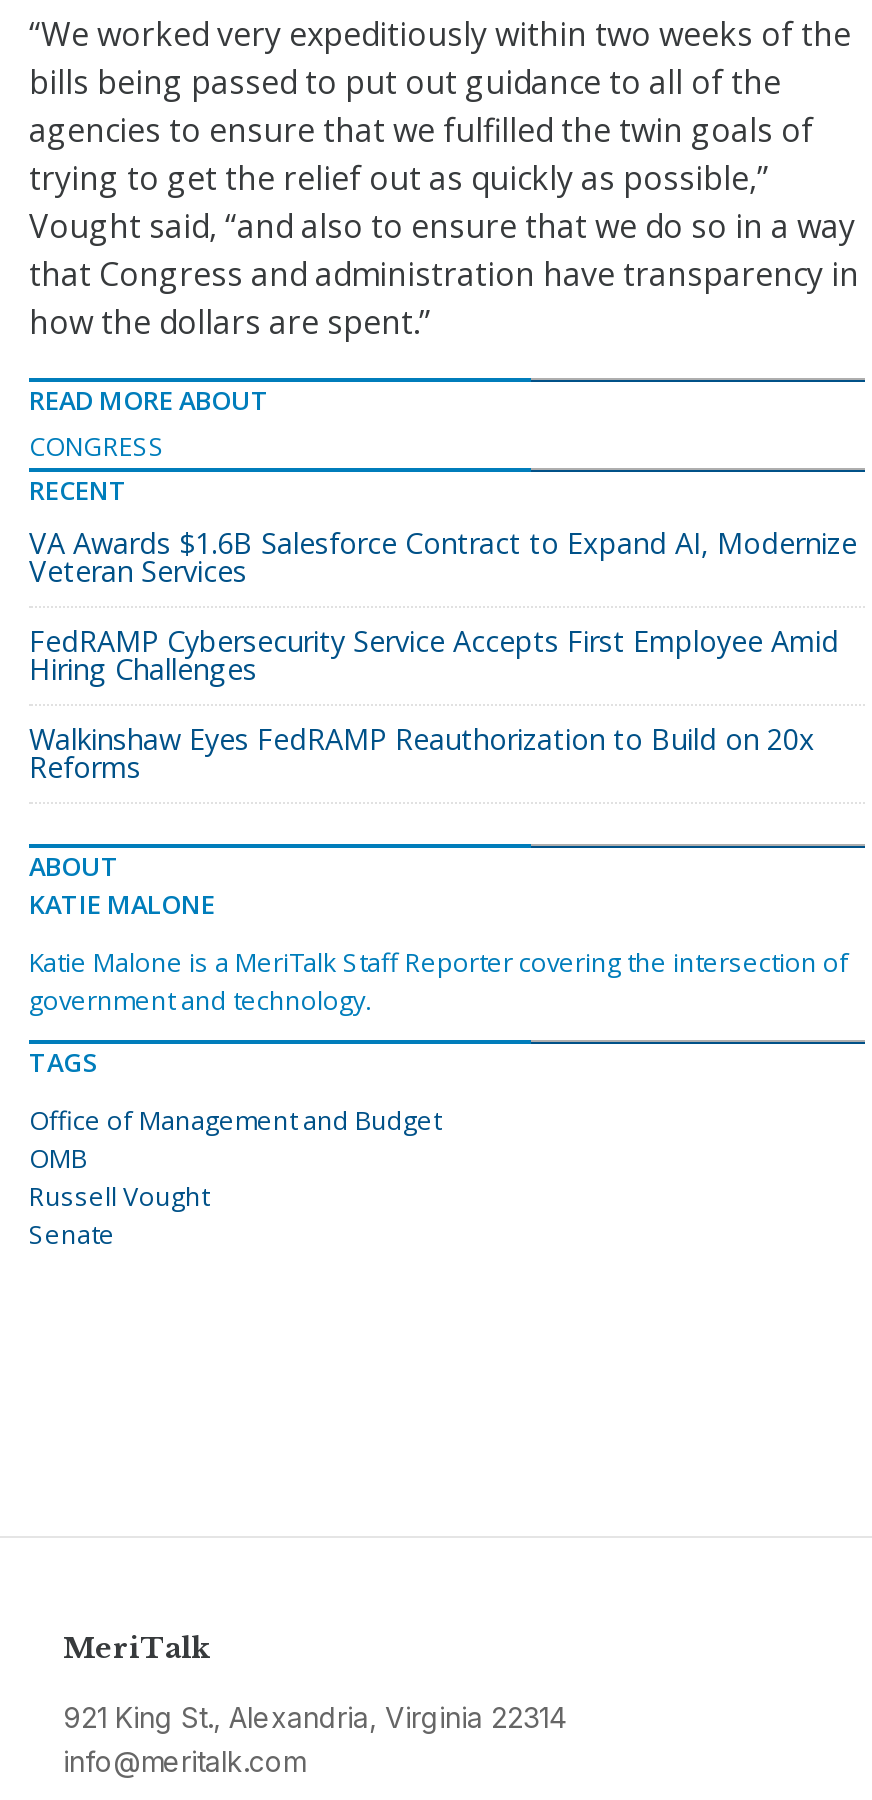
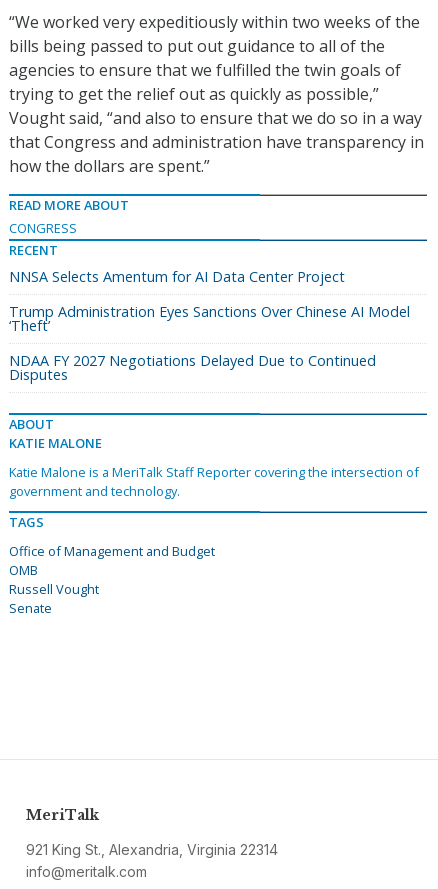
[29,524,857,590] VA Awards $1.6B Salesforce Contract to Expand AI, Modernize | Veteran Services -> [9,267,345,286] NNSA Selects Amentum for AI Data Center Project
[29,622,839,688] FedRAMP Cybersecurity Service Accepts First Employee Amid | Hiring Challenges -> [9,302,410,335] Trump Administration Eyes Sanctions Over Chinese AI Model | ‘Theft’
[29,720,815,786] Walkinshaw Eyes FedRAMP Reauthorization to Build on 20x | Reforms -> [9,351,376,384] NDAA FY 2027 Negotiations Delayed Due to Continued | Disputes

